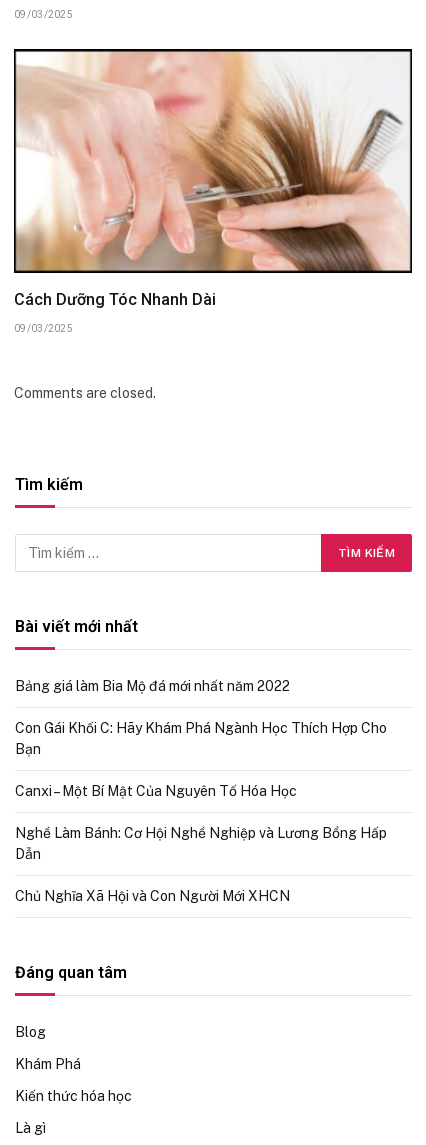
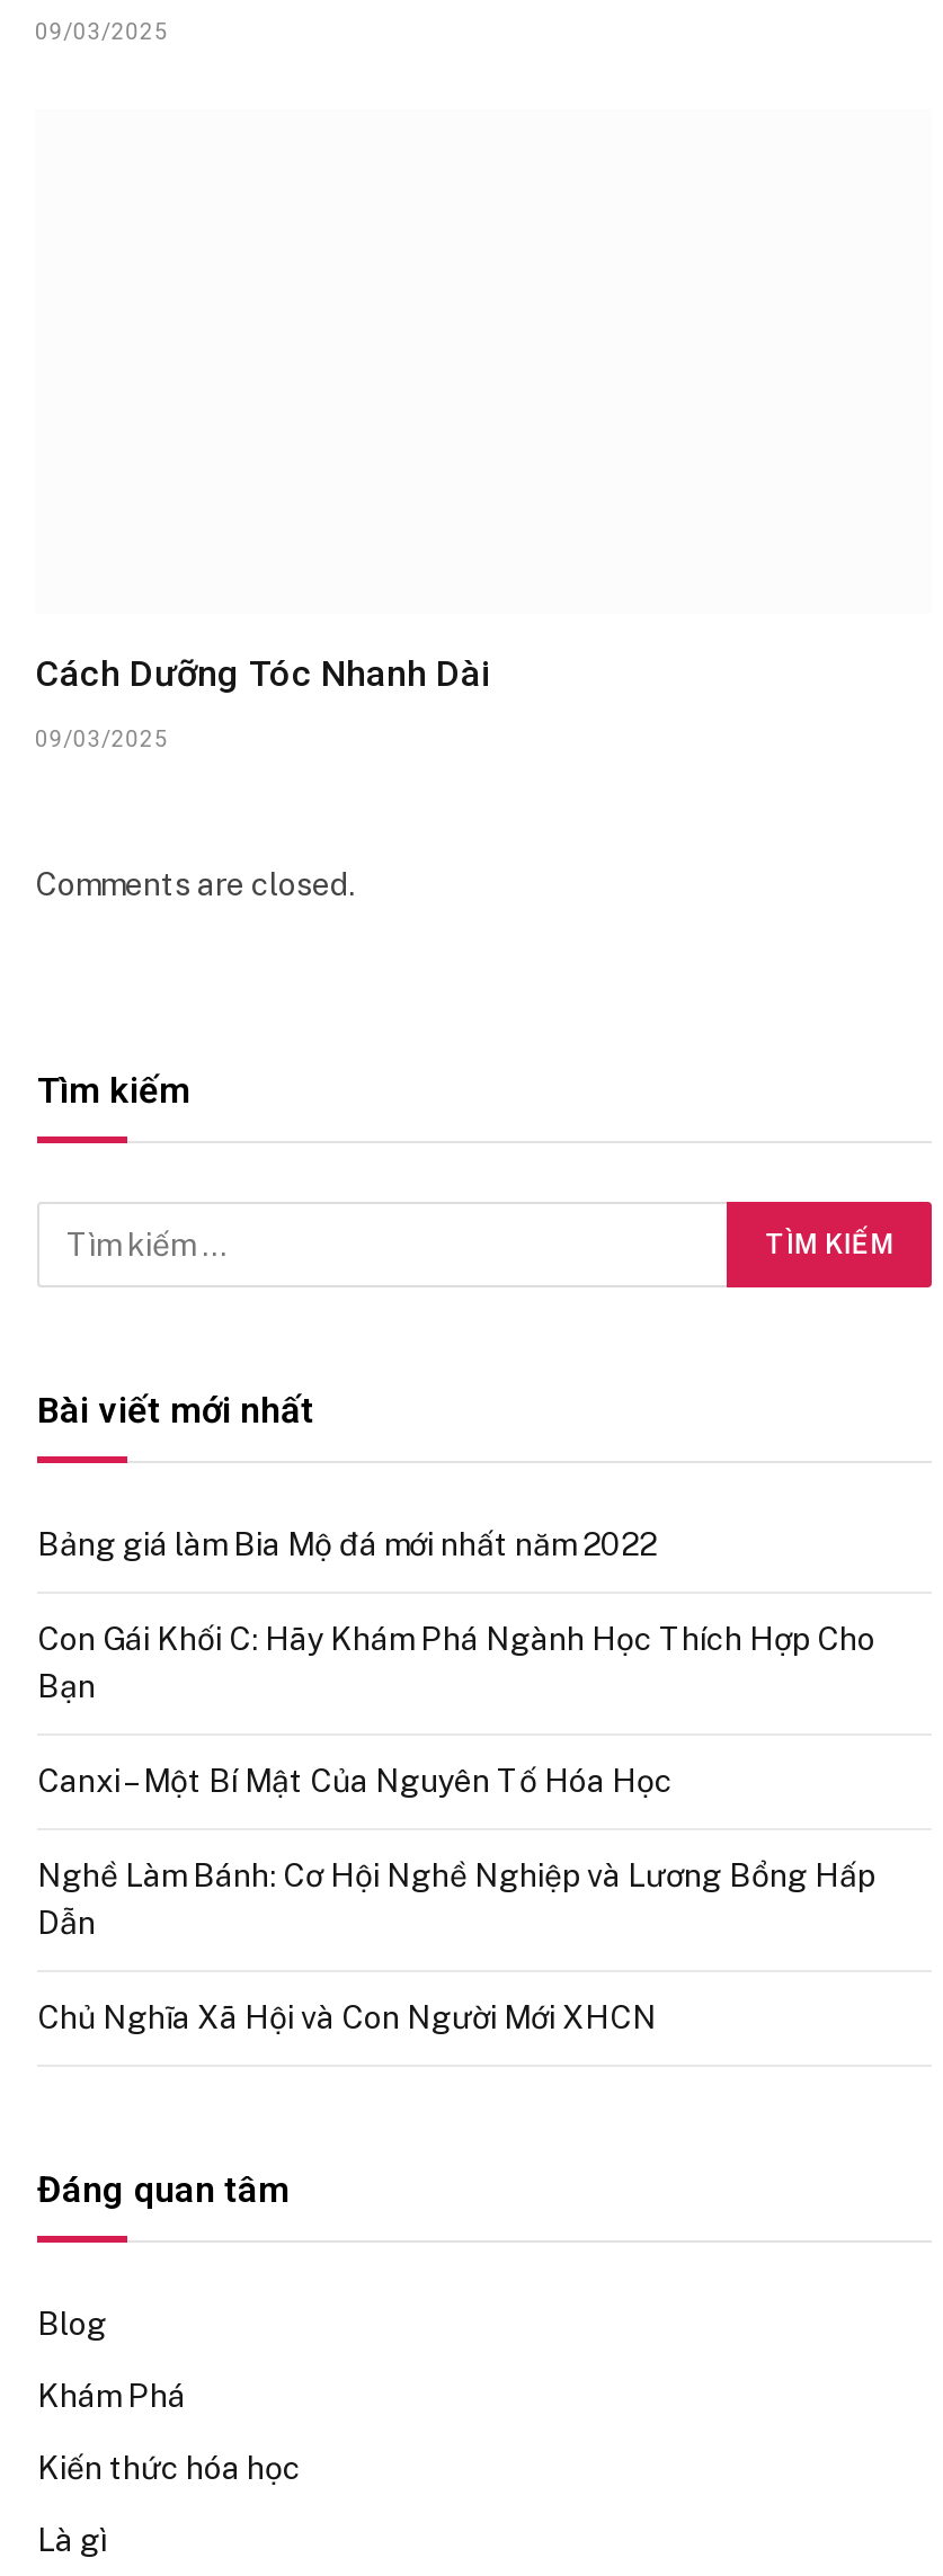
[13,48,413,274] [image] -> none

